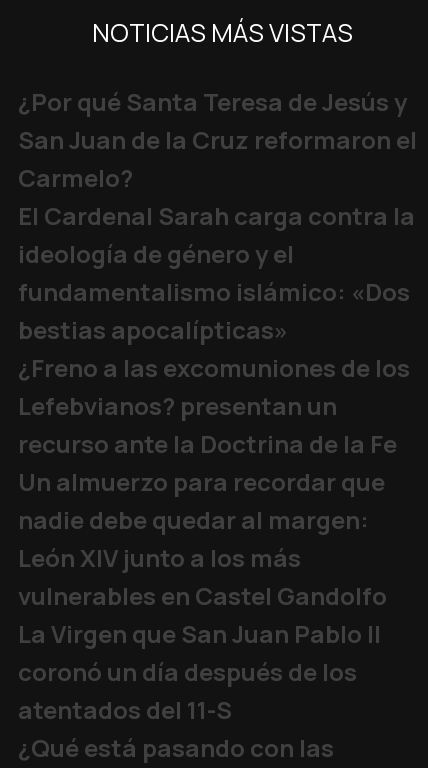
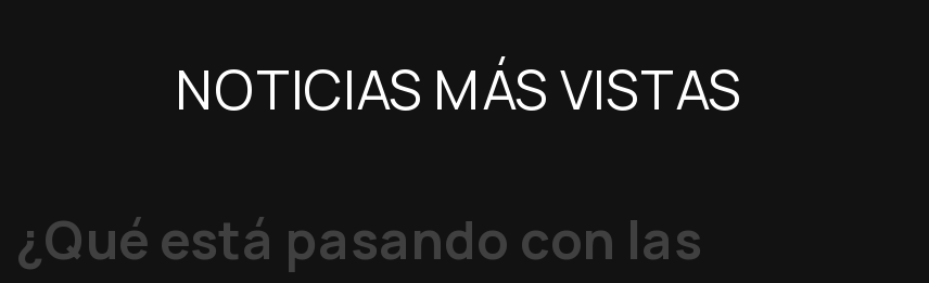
[18,85,417,726] ¿Por qué Santa Teresa de Jesús y | San Juan de la Cruz reformaron el | Carmelo? | El Cardenal Sarah carga contra la | ideología de género y el | fundamentalismo islámico: «Dos | bestias apocalípticas» | ¿Freno a las excomuniones de los | Lefebvianos? presentan un | recurso ante la Doctrina de la Fe | Un almuerzo para recordar que | nadie debe quedar al margen: | León XIV junto a los más | vulnerables en Castel Gandolfo | La Virgen que San Juan Pablo II | coronó un día después de los | atentados del 11-S -> none

